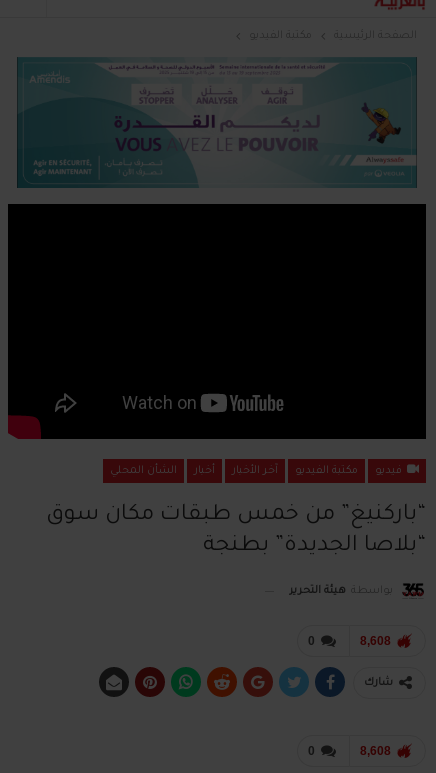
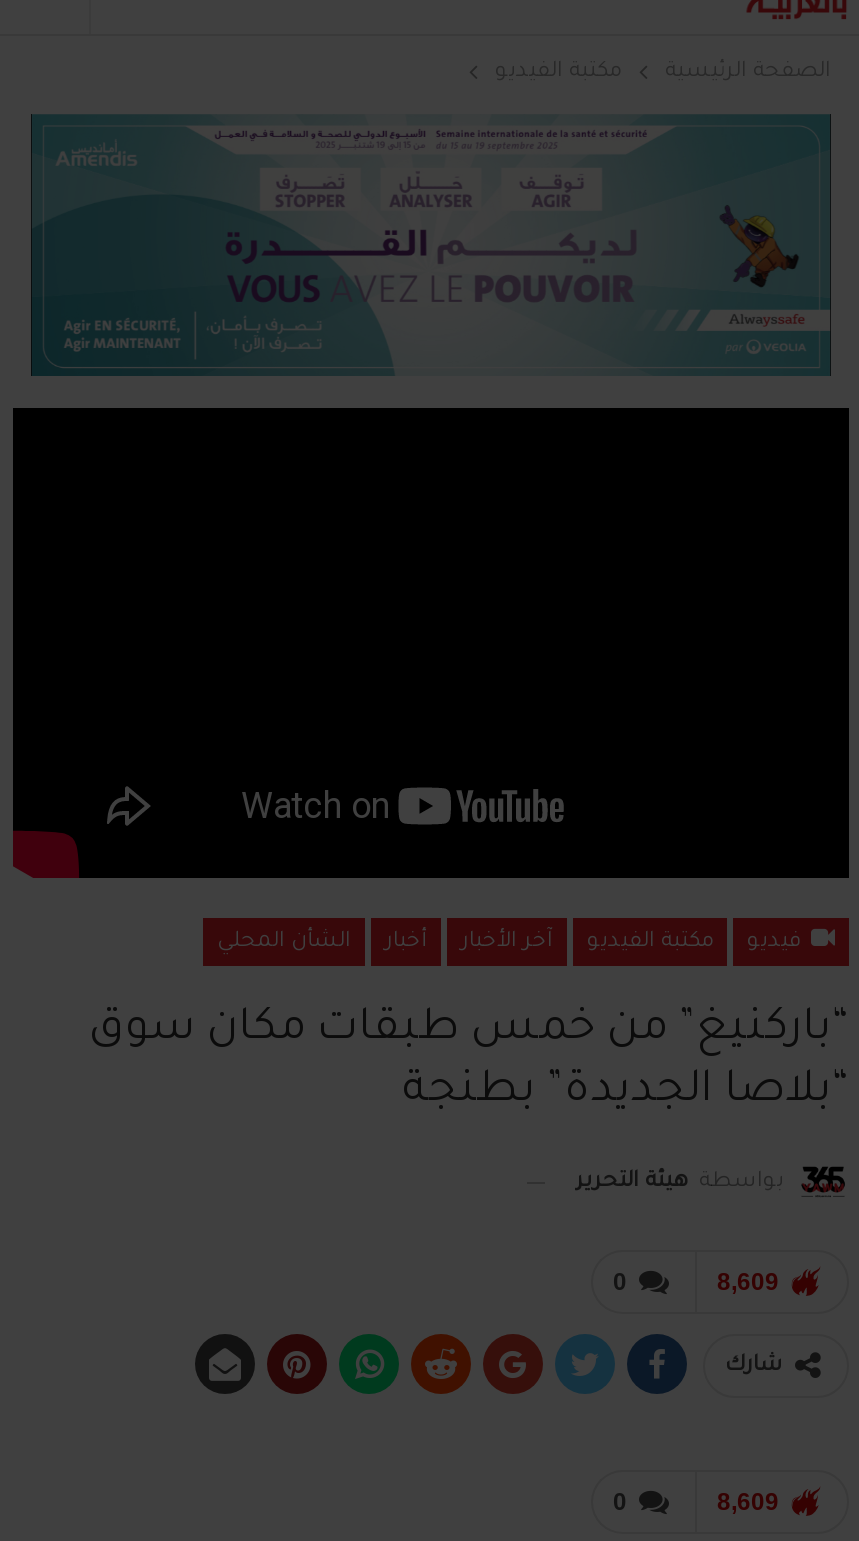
[360,634,391,648] 8,608 -> [717,1268,779,1296] 8,609
[360,744,391,758] 8,608 -> [717,1488,779,1516] 8,609

